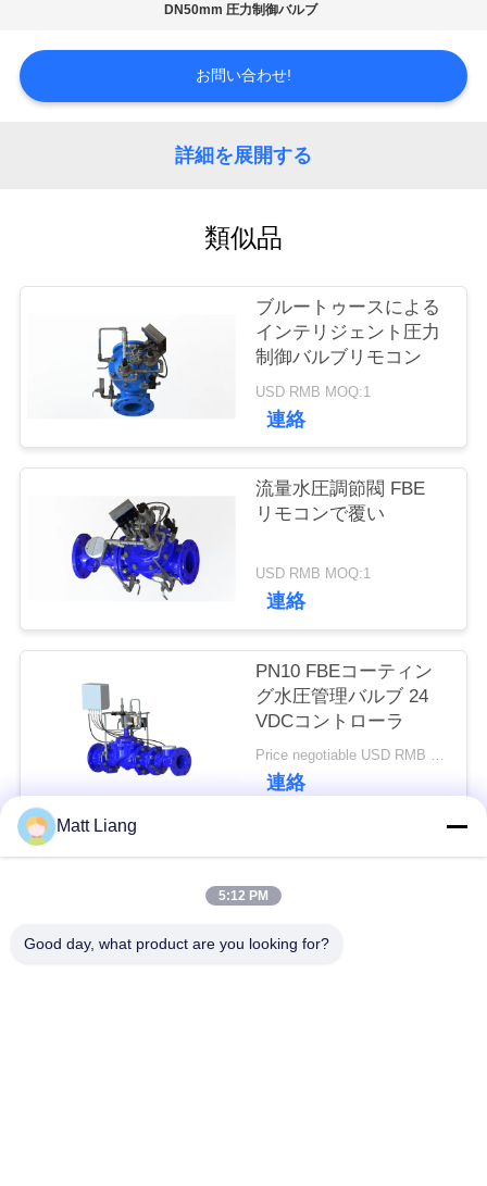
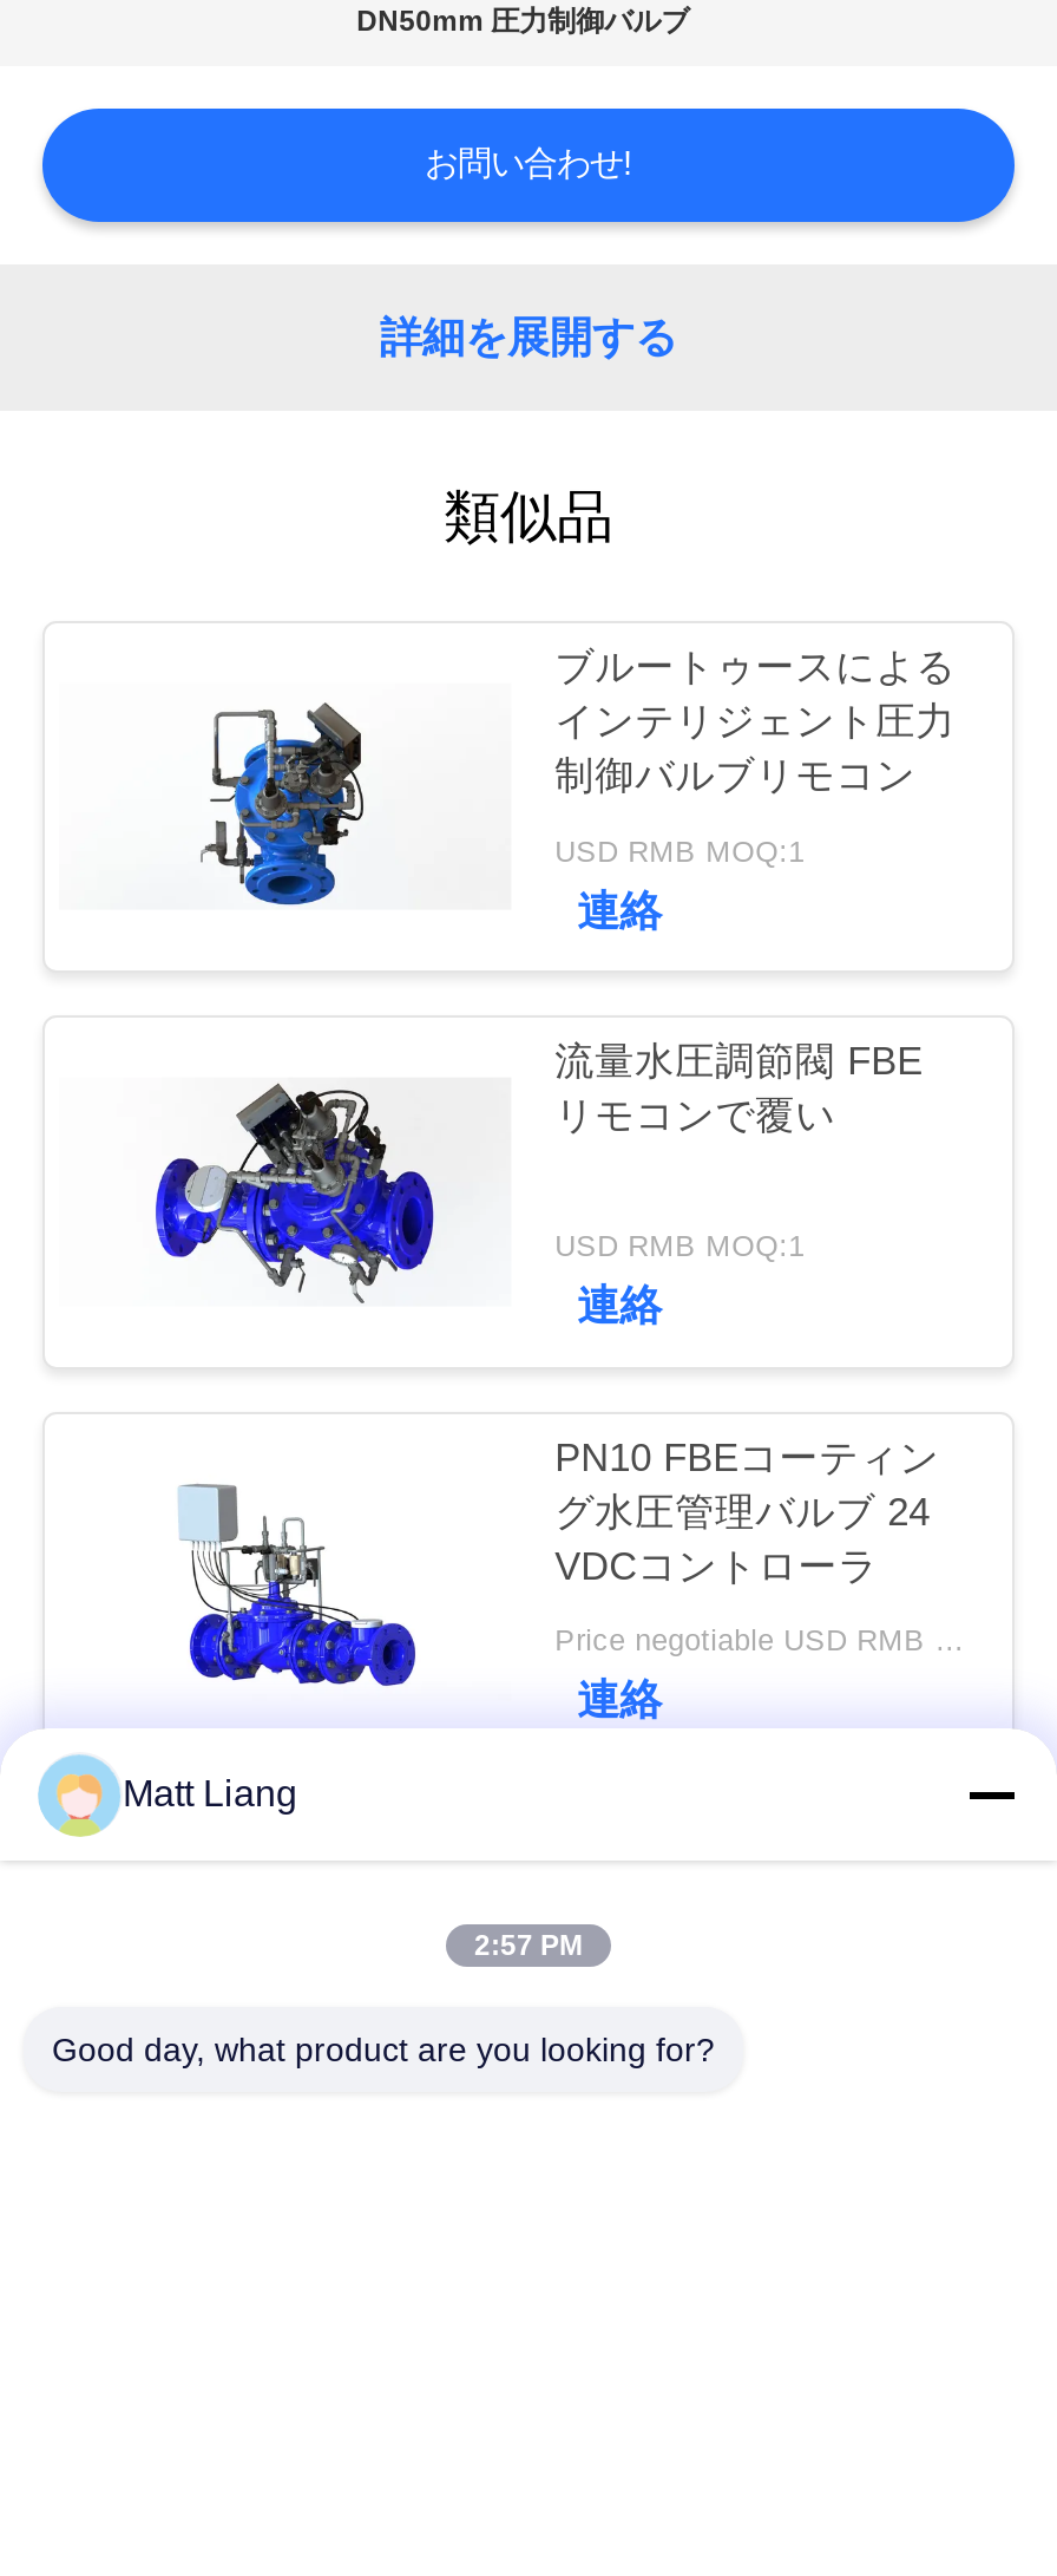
[218,888,269,903] 5:12 PM -> [474,1929,583,1962] 2:57 PM

